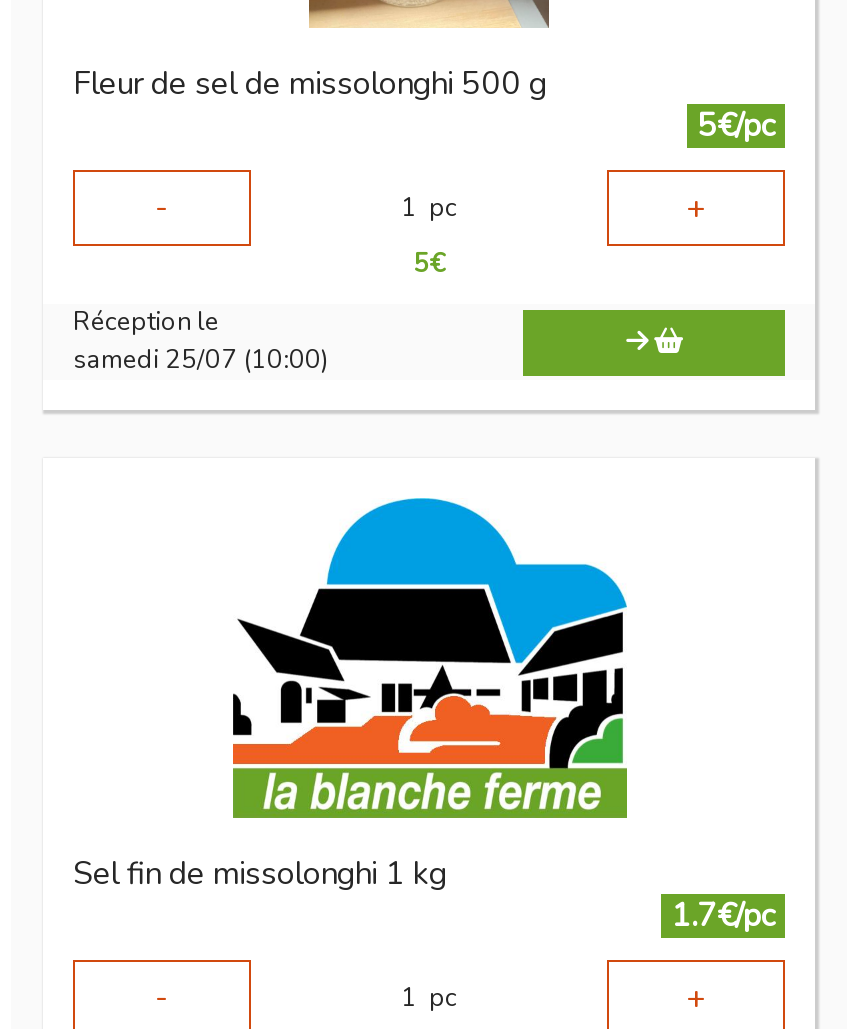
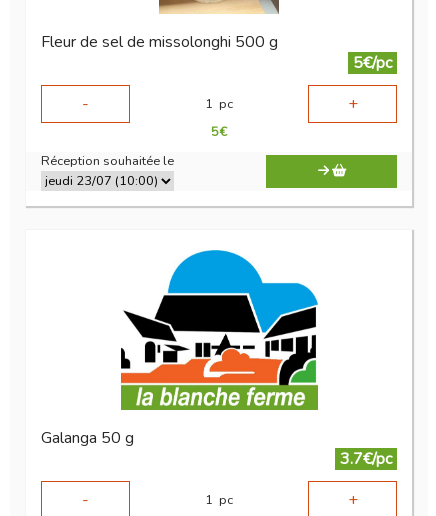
[73,304,329,378] Réception le | samedi 25/07 (10:00) -> [41,152,174,170] Réception souhaitée le
[73,852,775,938] Sel fin de missolonghi 1 kg | 1.7€/pc -> [41,427,392,470] Galanga 50 g | 3.7€/pc

